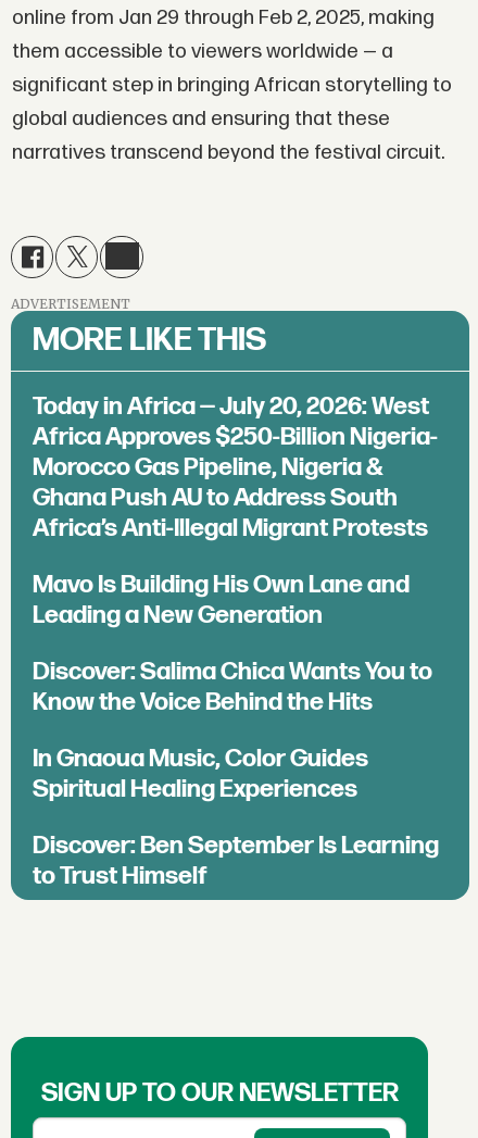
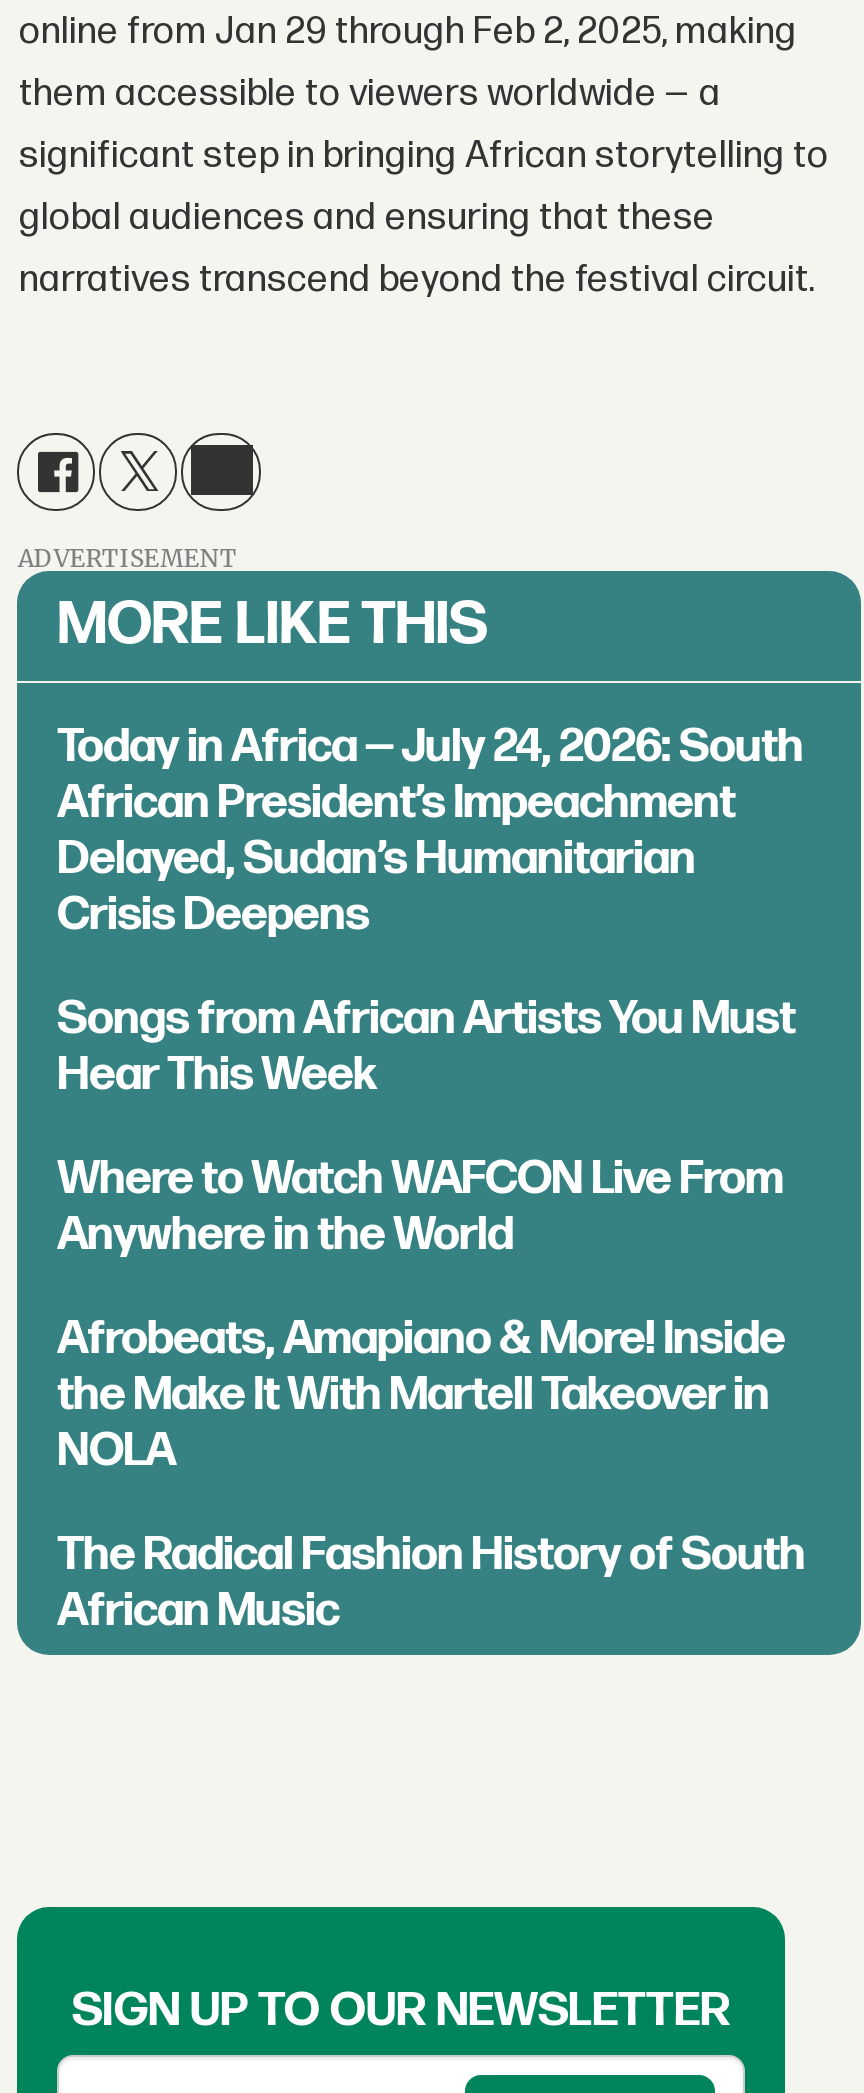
[33,392,438,544] Today in Africa — July 20, 2026: West | Africa Approves $250-Billion Nigeria- | Morocco Gas Pipeline, Nigeria & | Ghana Push AU to Address South | Africa’s Anti-Illegal Migrant Protests -> [57,720,803,944] Today in Africa — July 24, 2026: South | African President’s Impeachment | Delayed, Sudan’s Humanitarian | Crisis Deepens
[33,570,410,631] Mavo Is Building His Own Lane and | Leading a New Generation -> [57,991,795,1103] Songs from African Artists You Must | Hear This Week
[33,657,433,717] Discover: Salima Chica Wants You to | Know the Voice Behind the Hits -> [57,1151,783,1263] Where to Watch WAFCON Live From | Anywhere in the World
[33,743,368,804] In Gnaoua Music, Color Guides | Spiritual Healing Experiences -> [57,1311,785,1479] Afrobeats, Amapiano & More! Inside | the Make It With Martell Takeover in | NOLA
[33,830,439,891] Discover: Ben September Is Learning | to Trust Himself -> [57,1527,805,1639] The Radical Fashion History of South | African Music

